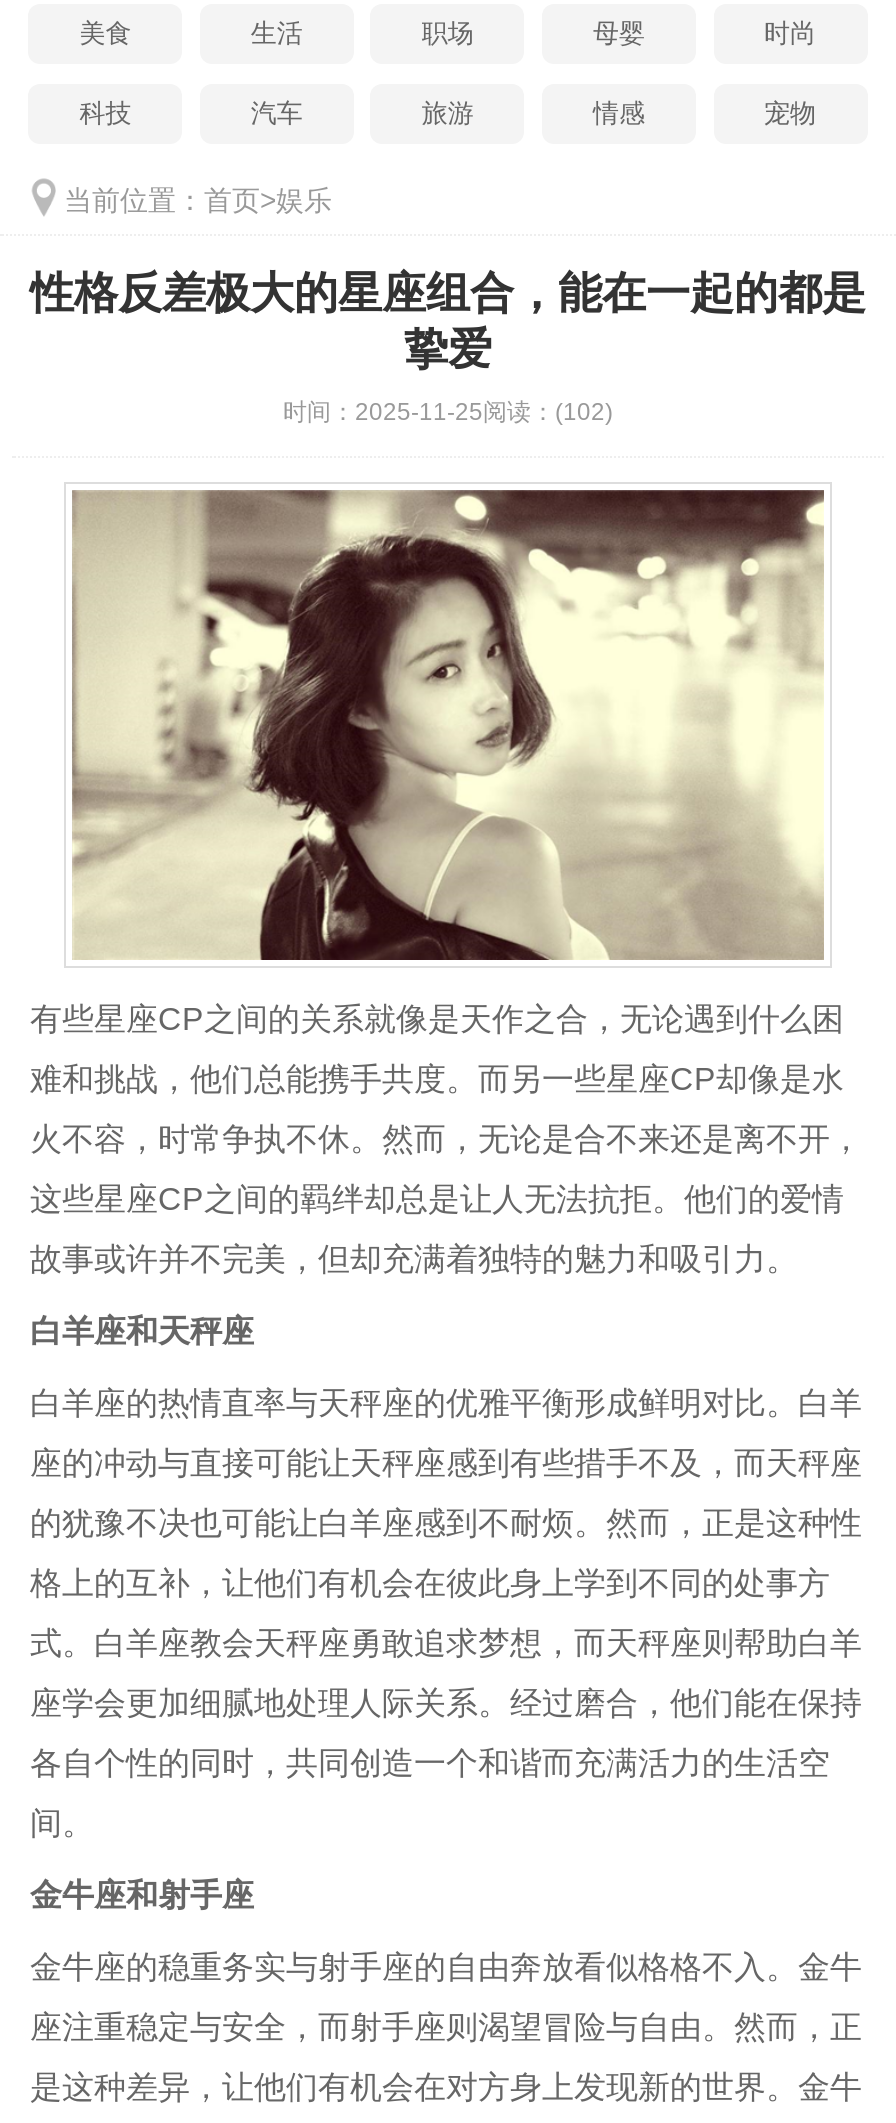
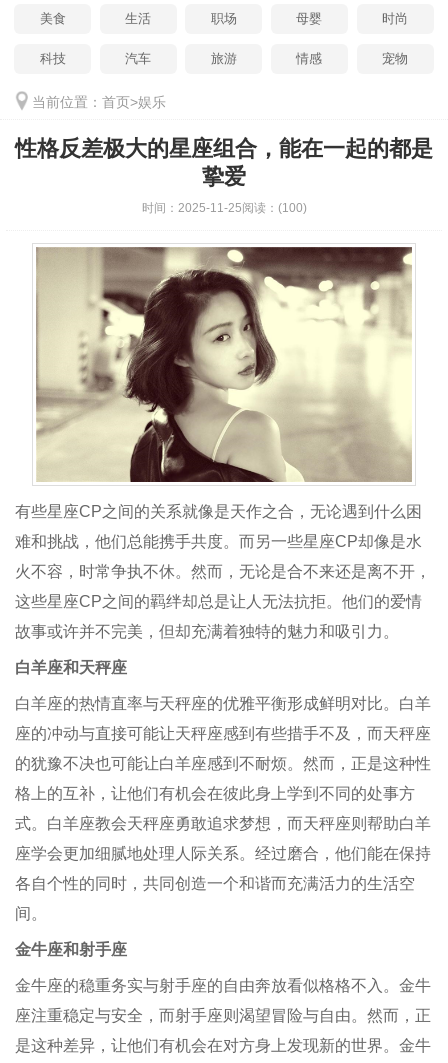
[283,398,613,426] 时间：2025-11-25阅读：(102) -> [141,201,306,215] 时间：2025-11-25阅读：(100)

